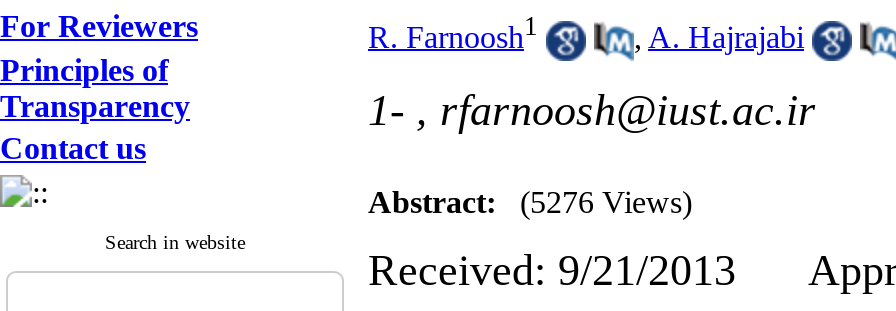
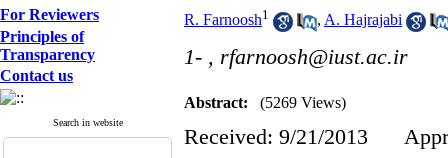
[368,185,692,219] Abstract: (5276 Views) -> [184,94,346,111] Abstract: (5269 Views)

